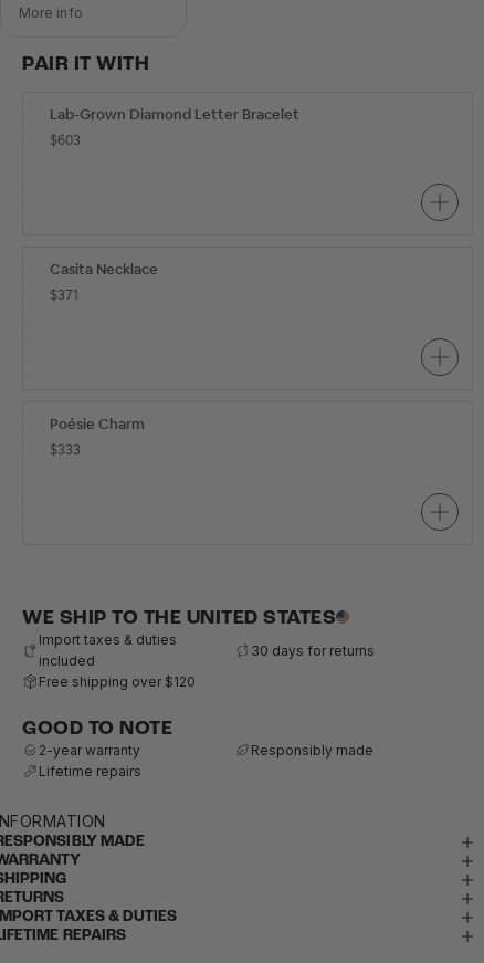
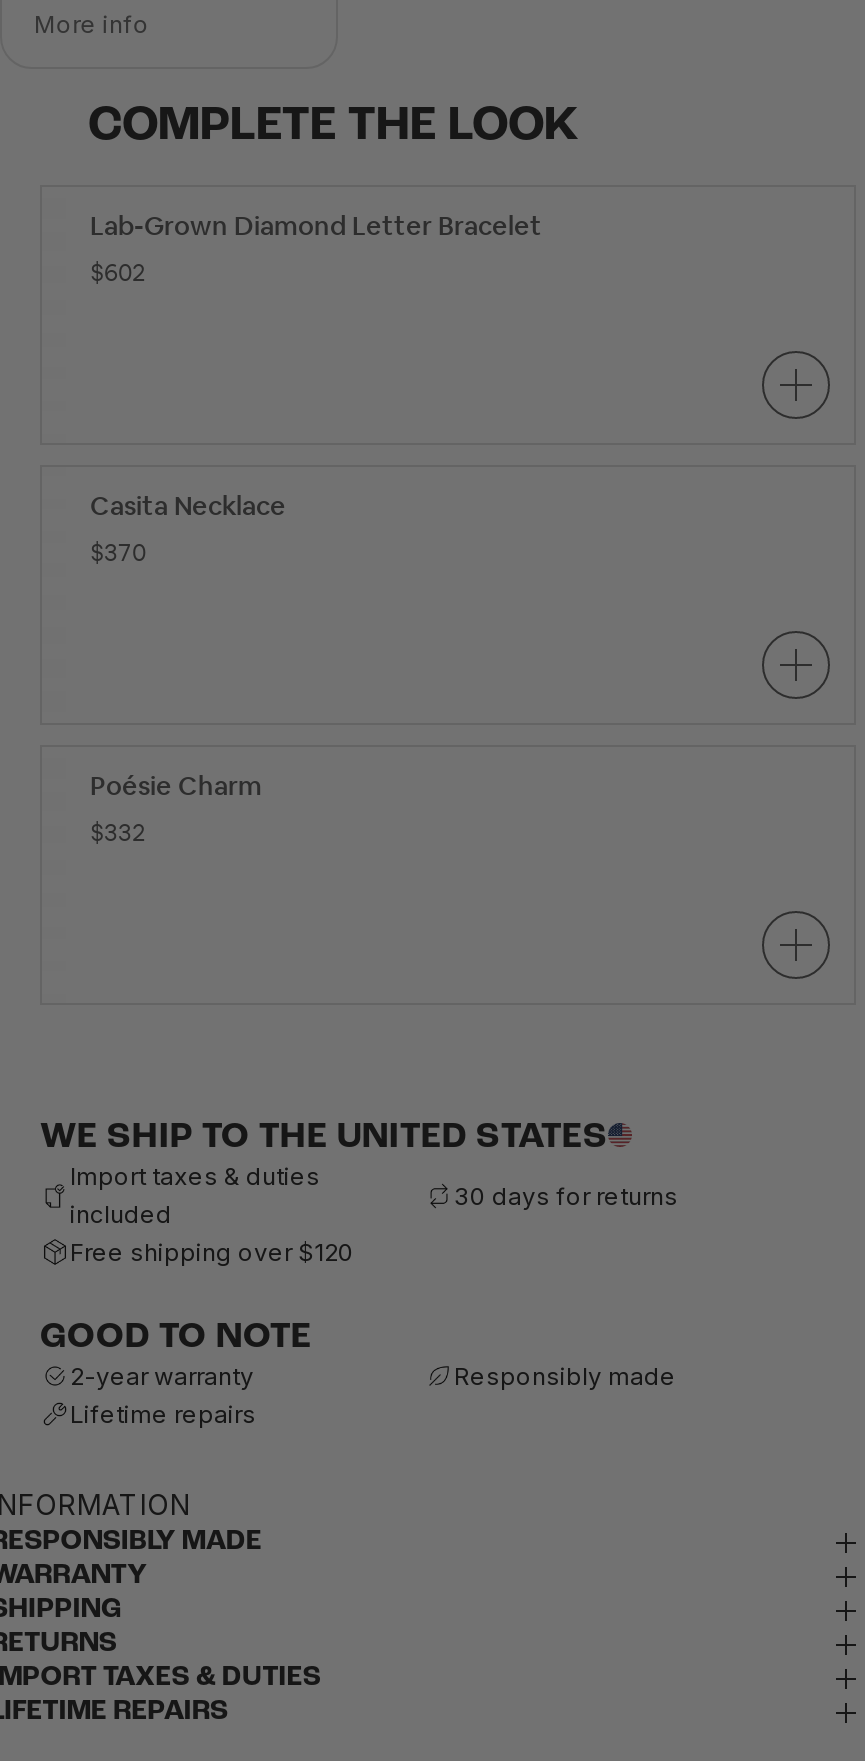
[22,55,149,76] PAIR IT WITH -> [88,103,578,151] COMPLETE THE LOOK
[50,134,81,147] $603 -> [90,261,146,285] $602
[50,289,78,302] $371 -> [90,541,146,565] $370
[50,444,81,457] $333 -> [90,821,146,845] $332

